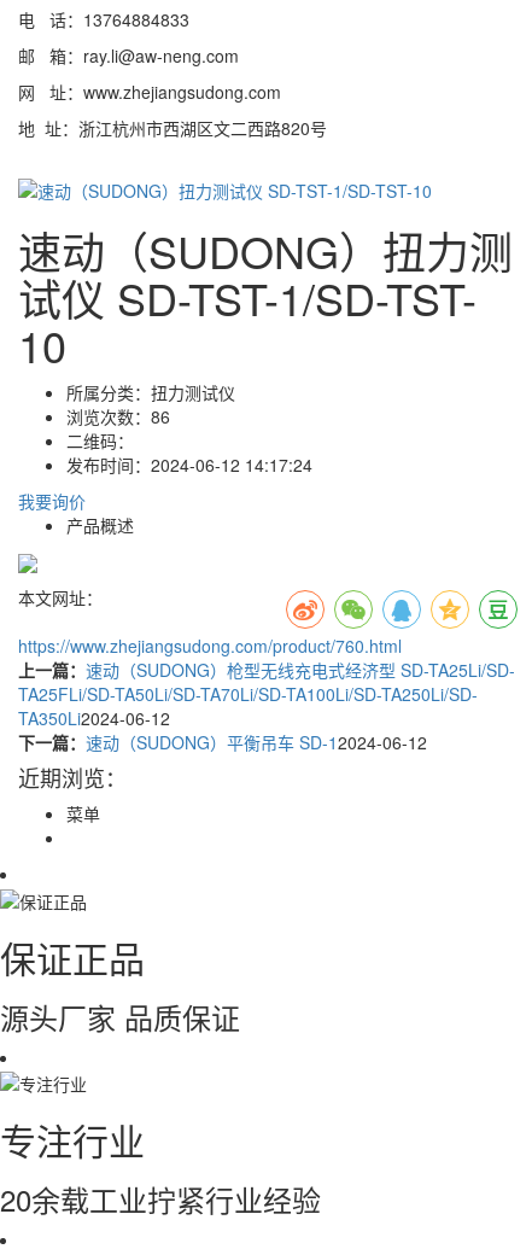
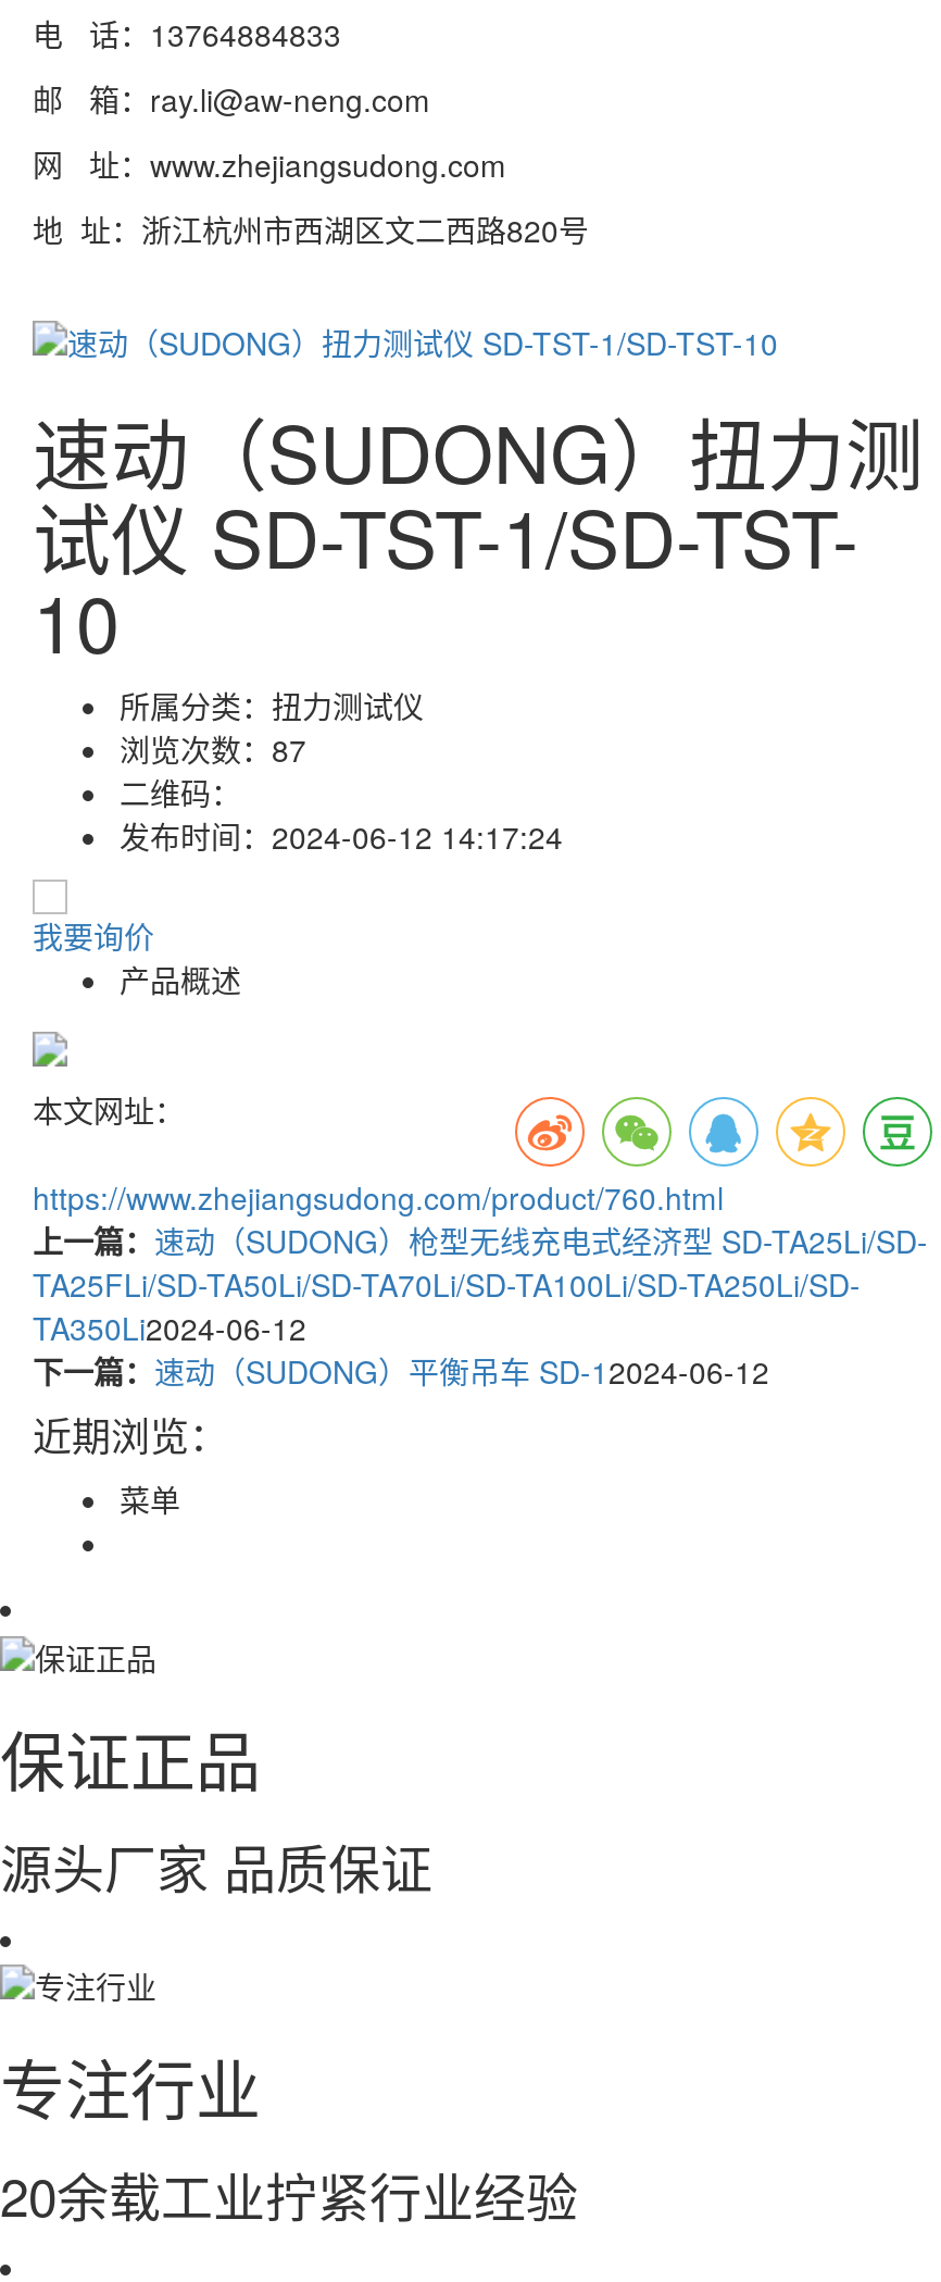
[66,404,170,428] 浏览次数：86 -> [120,727,306,771] 浏览次数：87

